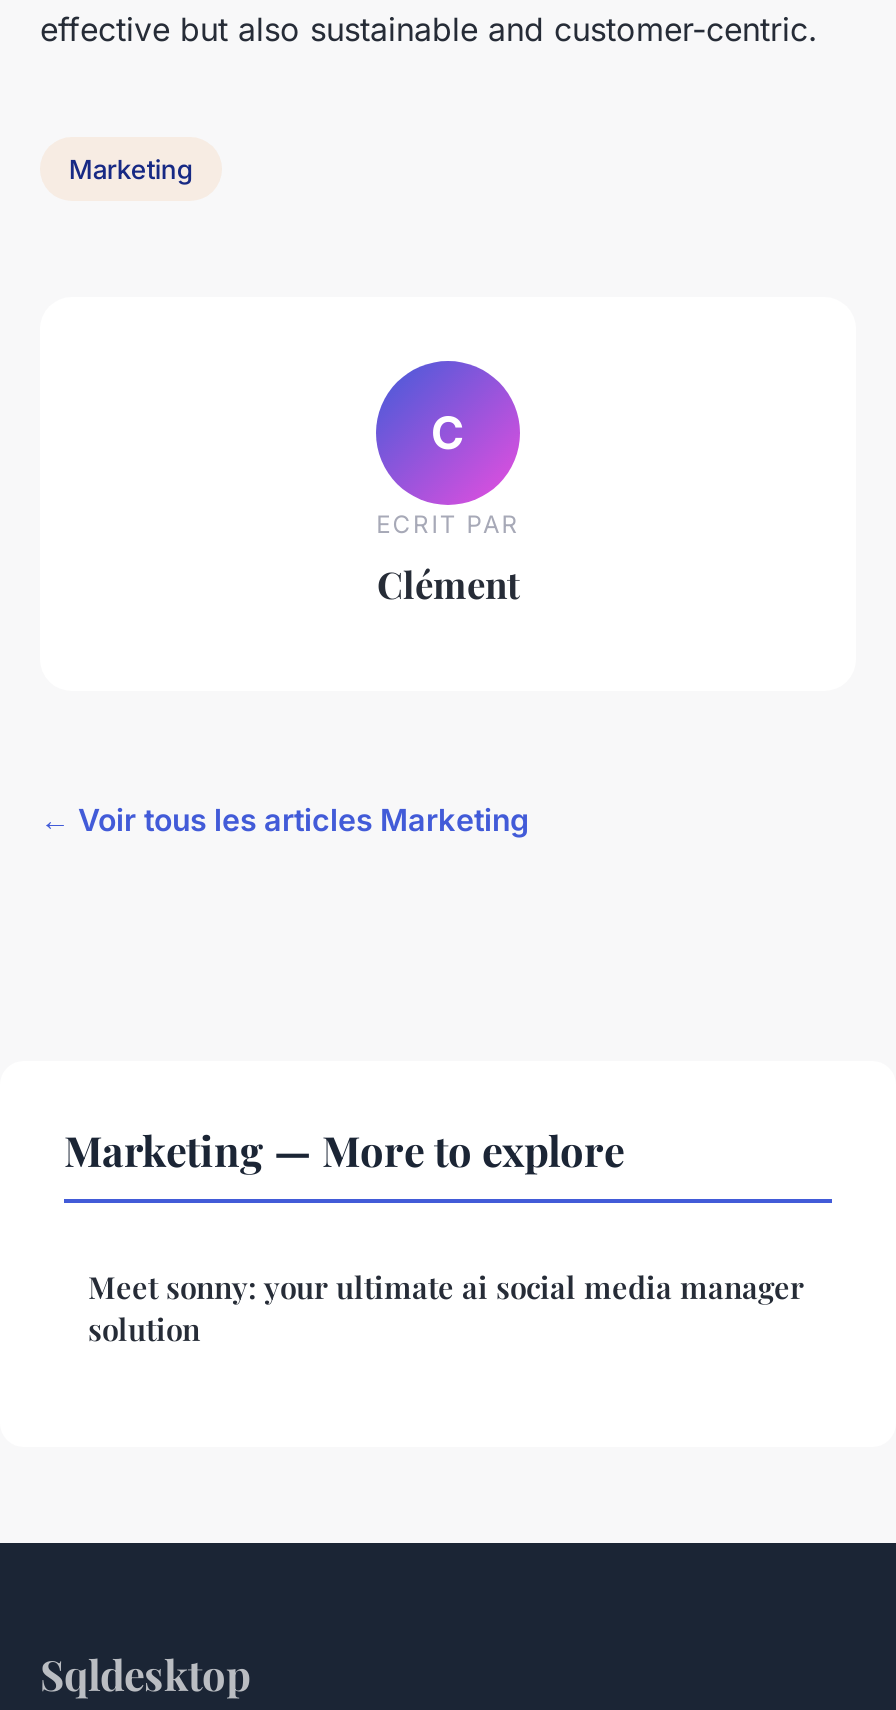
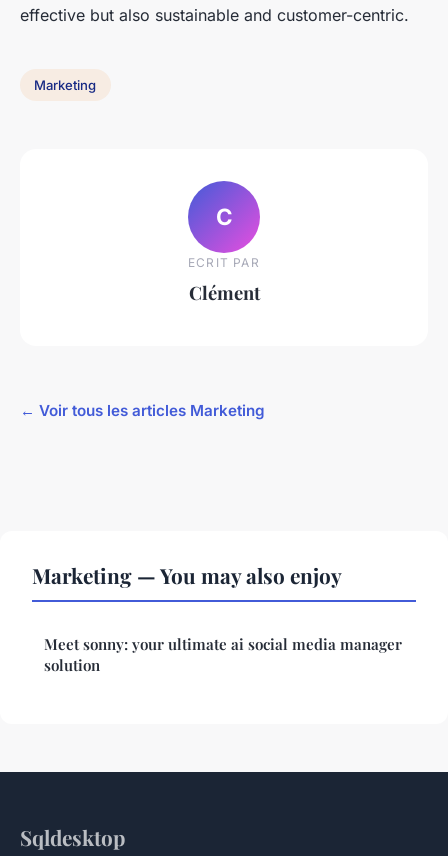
[64,1121,624,1177] Marketing — More to explore -> [32,561,342,589] Marketing — You may also enjoy

